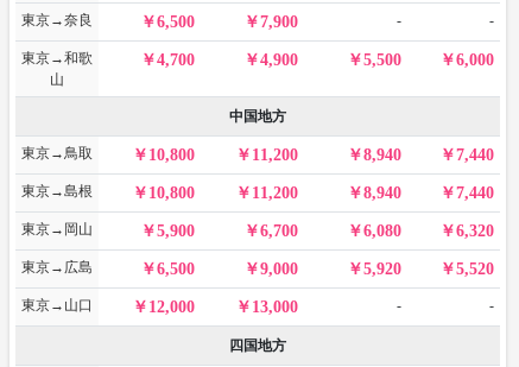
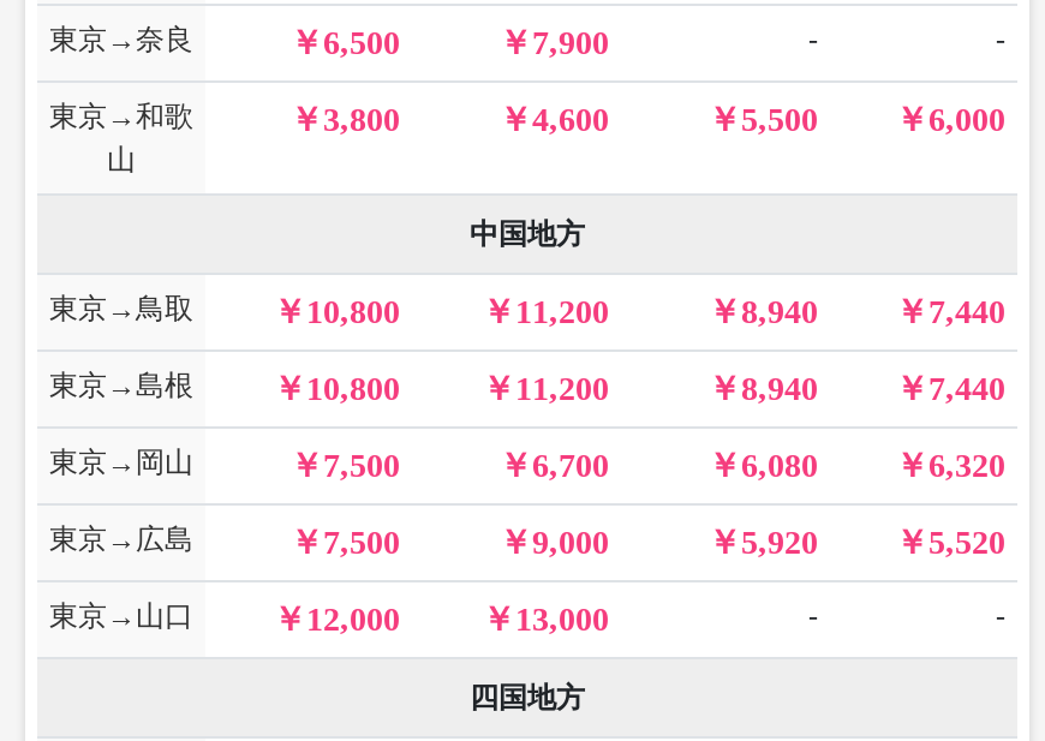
[157,51,195,69] 4,700 -> [323,102,400,138] 3,800
[260,51,298,69] 4,900 -> [532,102,609,138] 4,600
[157,222,195,240] 5,900 -> [323,448,400,484] 7,500
[157,260,195,278] 6,500 -> [323,525,400,561] 7,500

